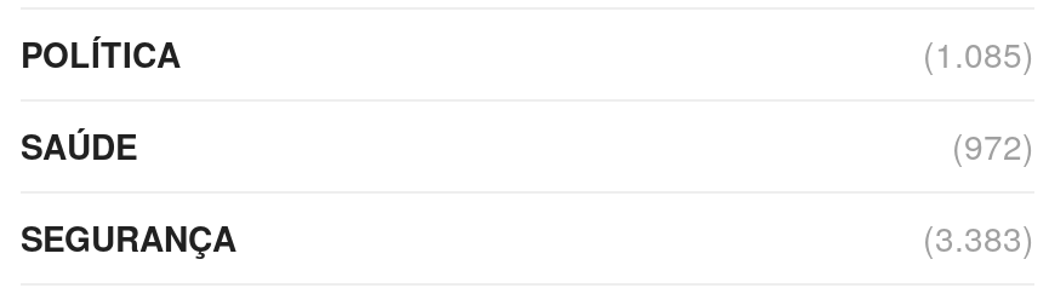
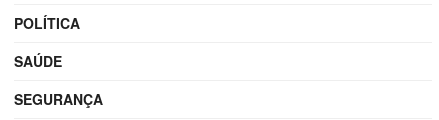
[923,29,1034,77] (1.085) -> none
[952,121,1034,169] (972) -> none
[923,212,1034,261] (3.383) -> none

